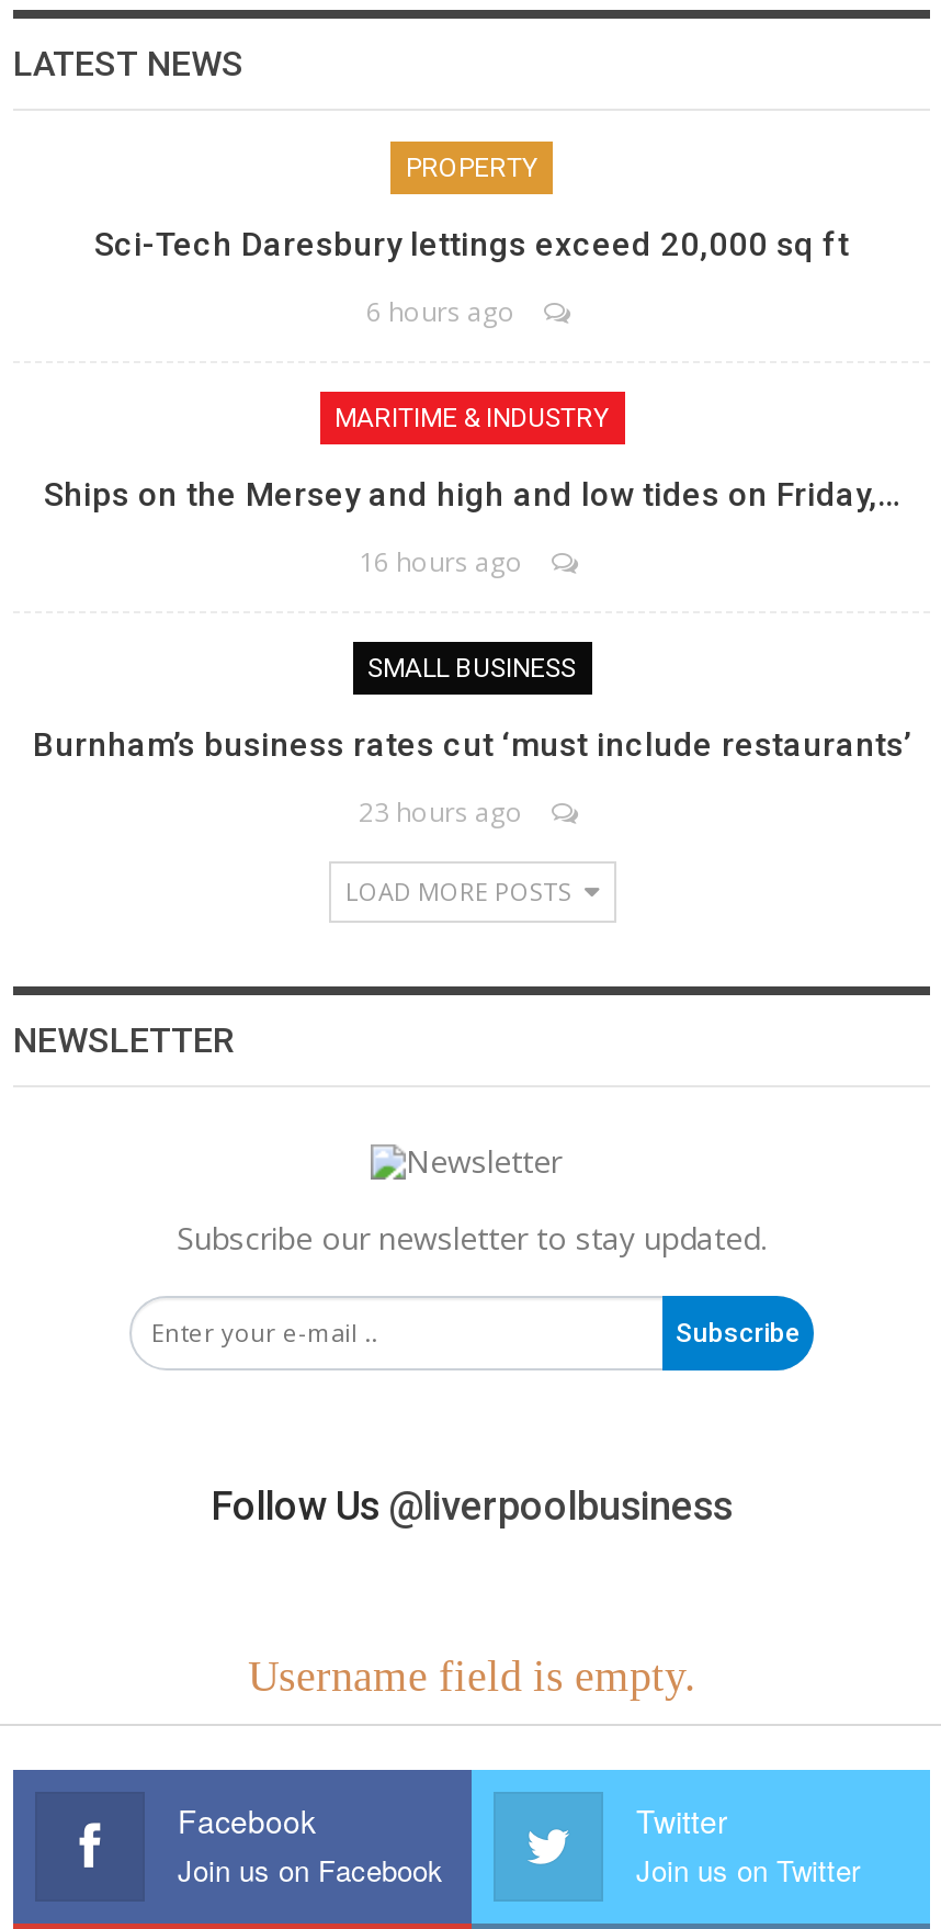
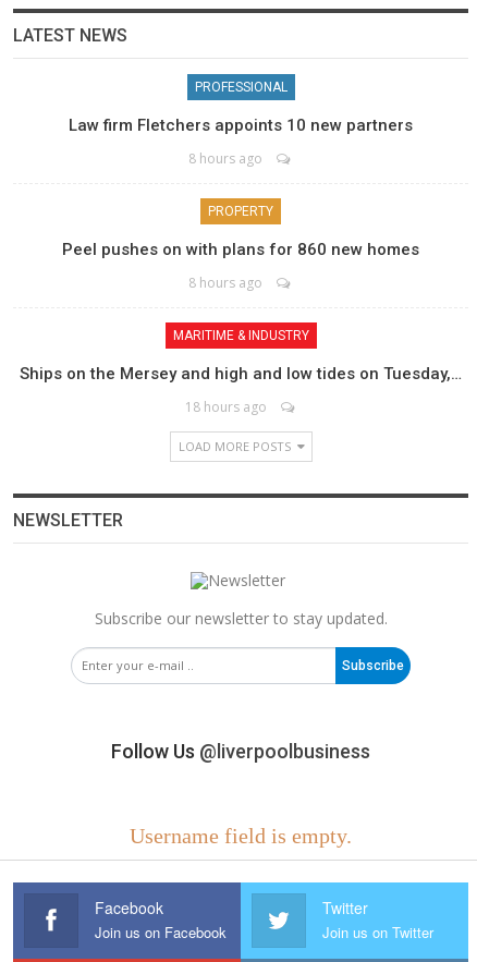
none -> [69,79,413,167] PROFESSIONAL | Law firm Fletchers appoints 10 new partners | 8 hours ago
moved [406,151,537,182] -> [208,203,273,218]: PROPERTY
[94,224,849,263] Sci-Tech Daresbury lettings exceed 20,000 sq ft -> [62,239,419,259] Peel pushes on with plans for 860 new homes
[366,292,515,329] 6 hours ago -> [188,273,262,291] 8 hours ago
moved [335,402,609,432] -> [173,327,309,343]: MARITIME & INDUSTRY
[33,474,910,830] Ships on the Mersey and high and low tides on Friday,… | 16 hours ago | SMALL BUSINESS | Burnham’s business rates cut ‘must include restaurants’ | 23 hours ago -> [20,363,462,416] Ships on the Mersey and high and low tides on Tuesday,… | 18 hours ago

